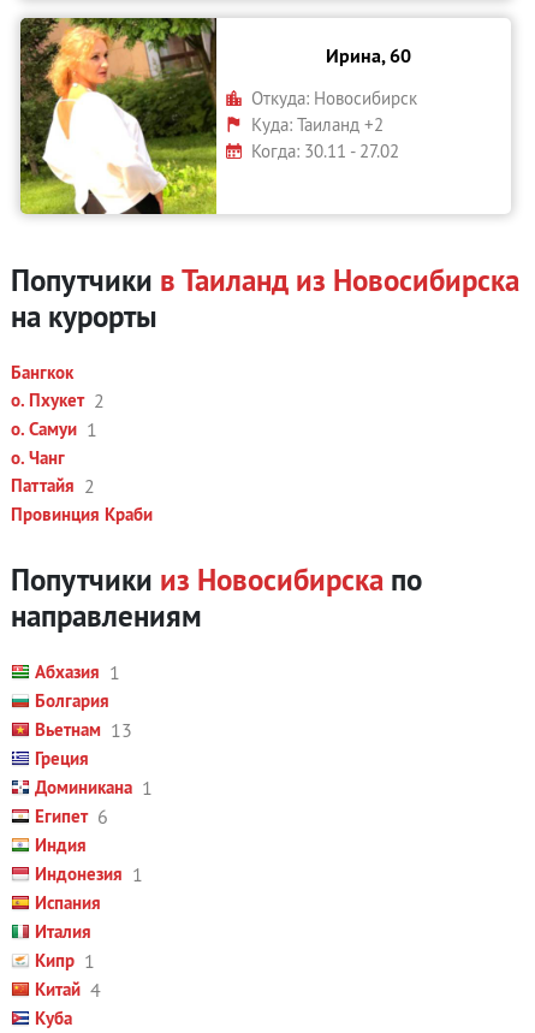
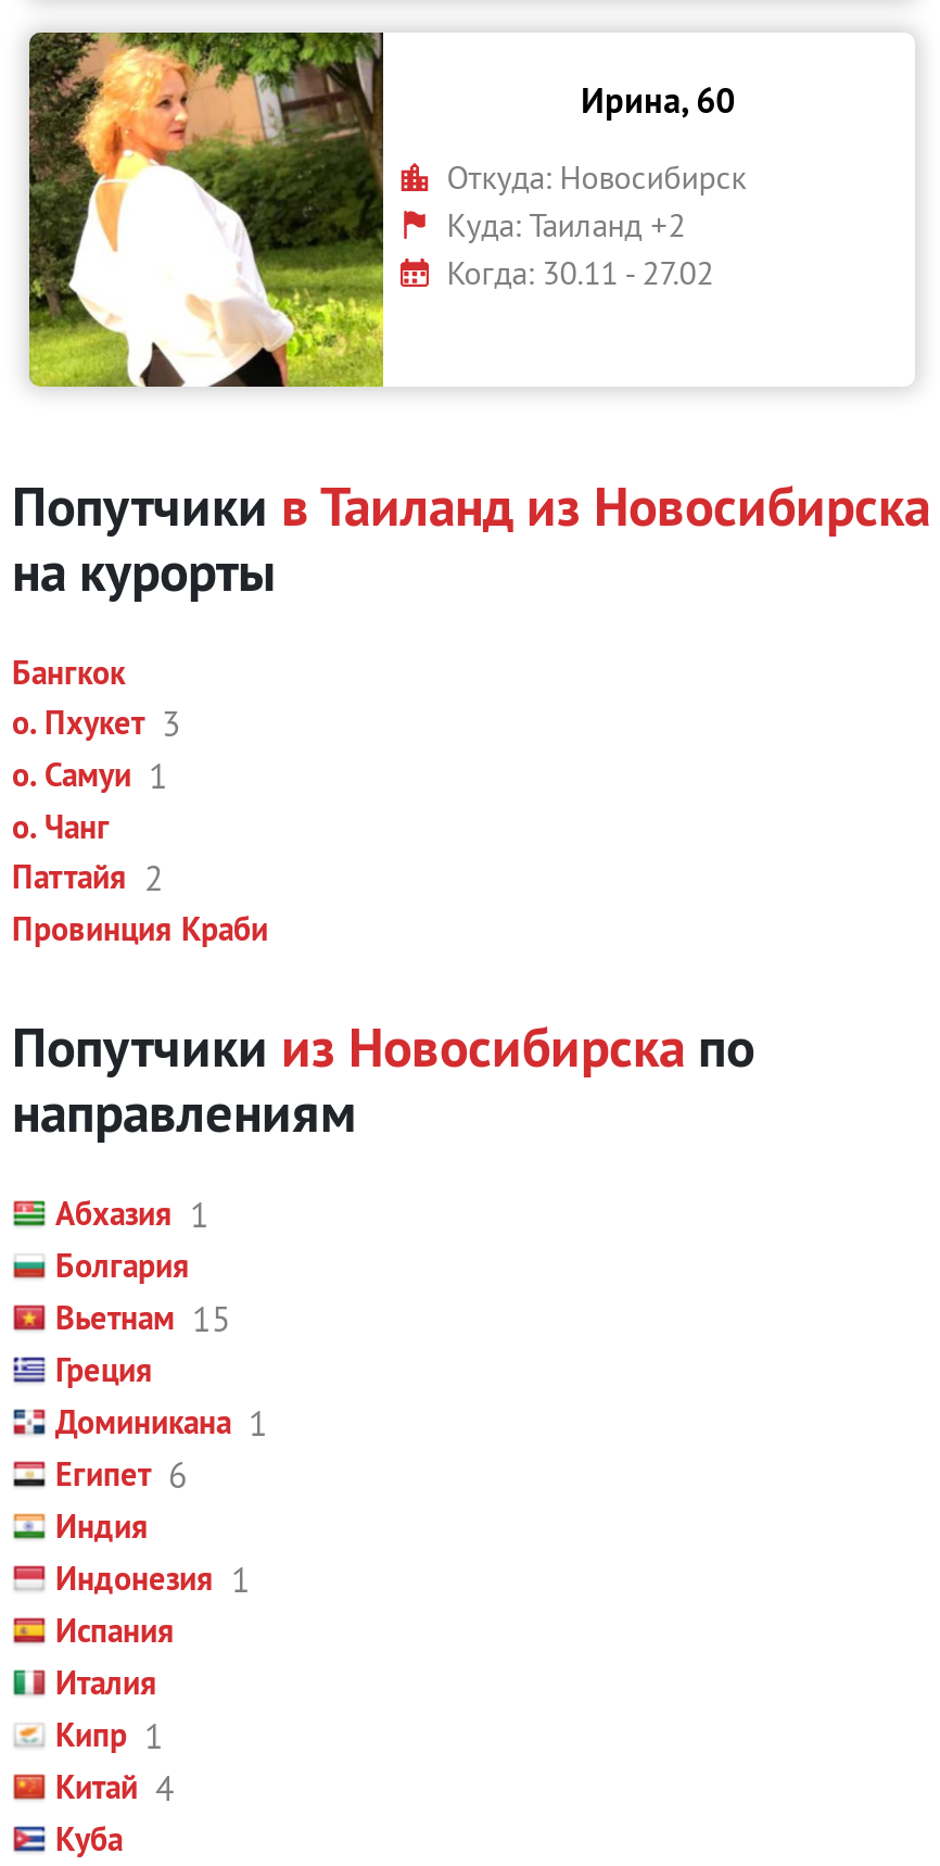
[11,388,105,412] о. Пхукет 2 -> [12,701,181,745] о. Пхукет 3
[35,718,132,742] Вьетнам 13 -> [55,1296,231,1340] Вьетнам 15

